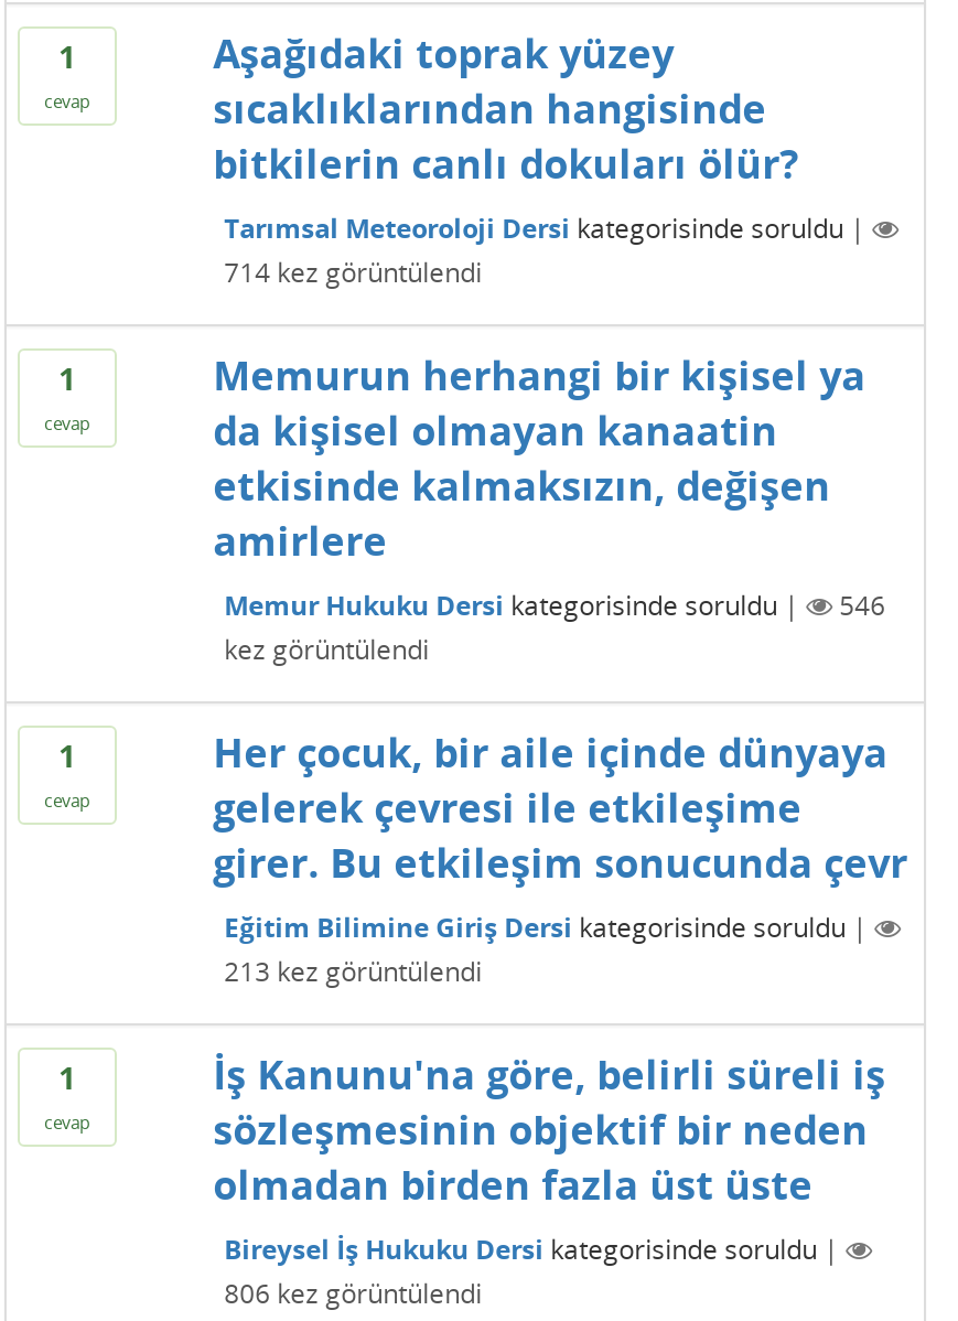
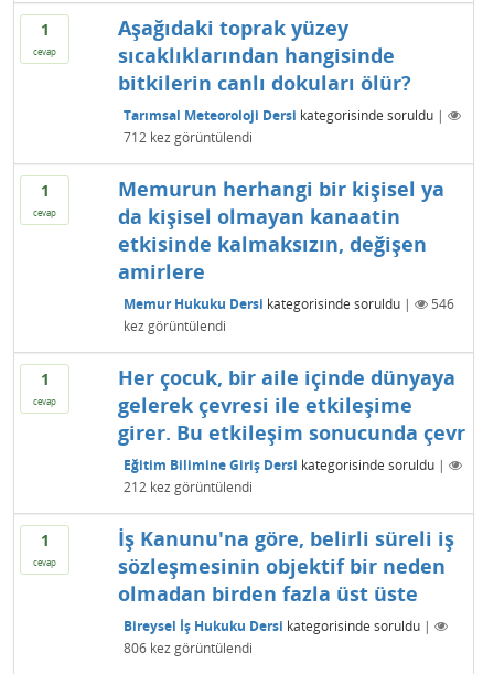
[224,253,482,291] 714 kez görüntülendi -> [123,128,252,146] 712 kez görüntülendi
[224,952,482,990] 213 kez görüntülendi -> [123,477,252,496] 212 kez görüntülendi

